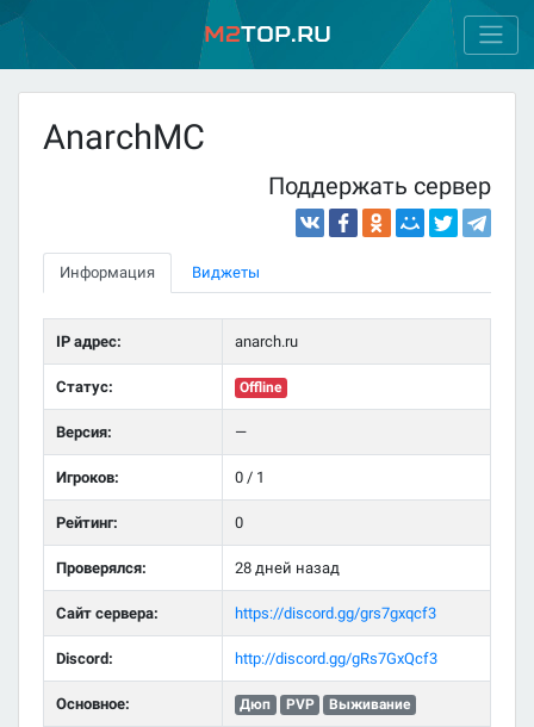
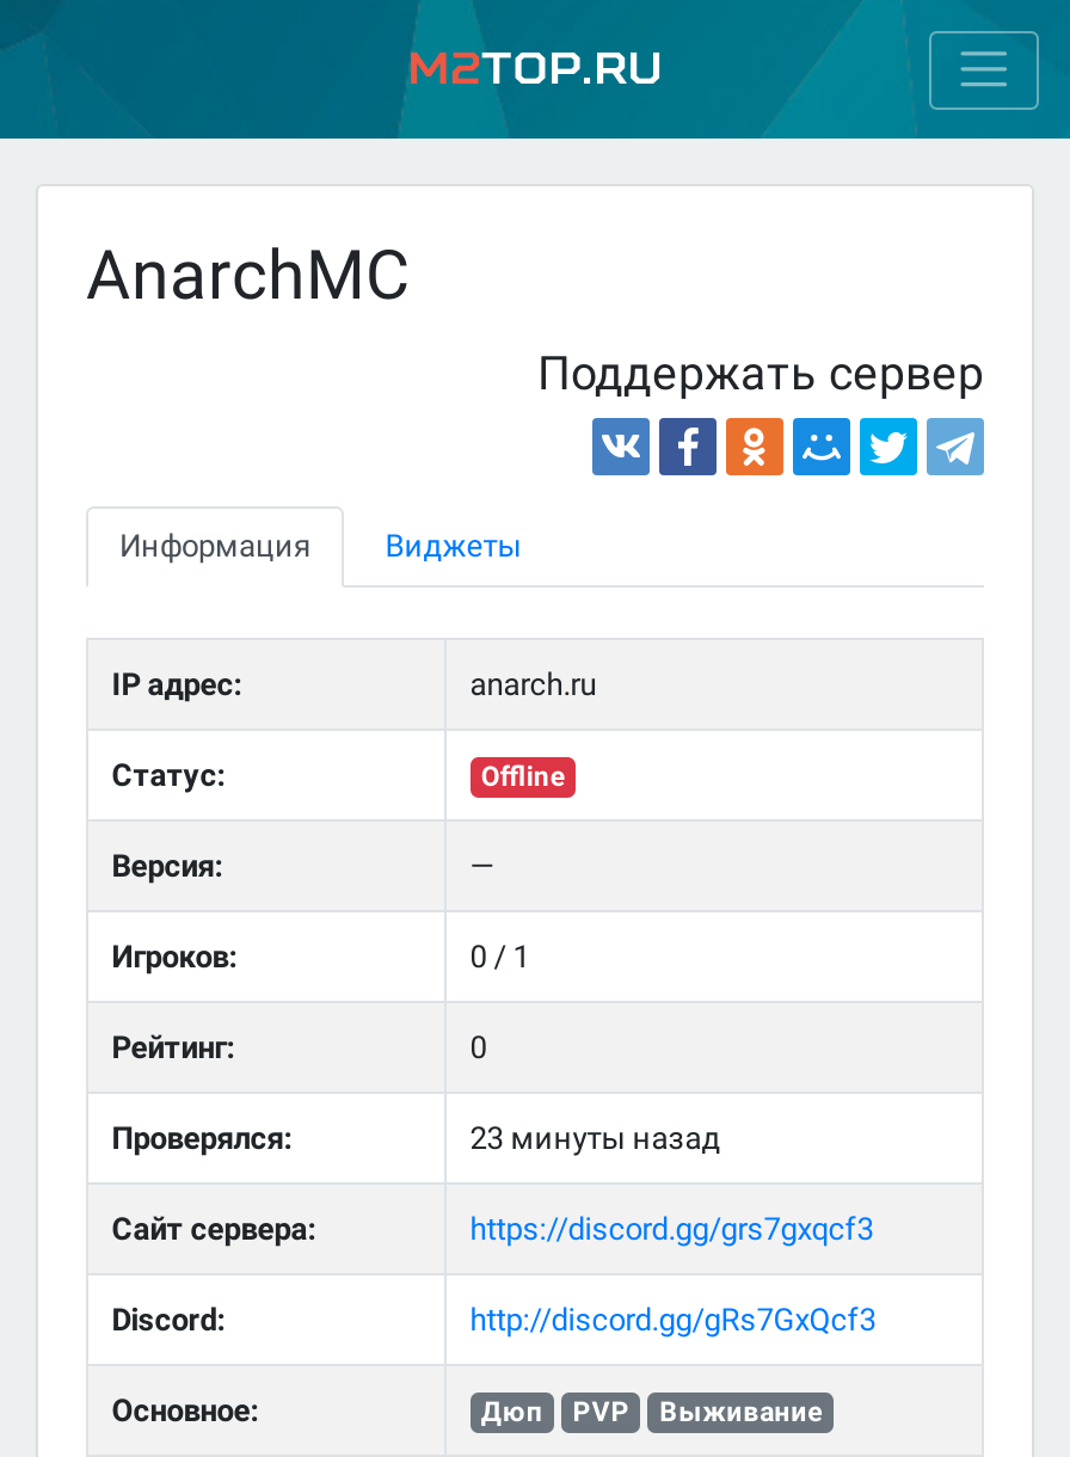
[235,559,339,577] 28 дней назад -> [470,1120,721,1156] 23 минуты назад

